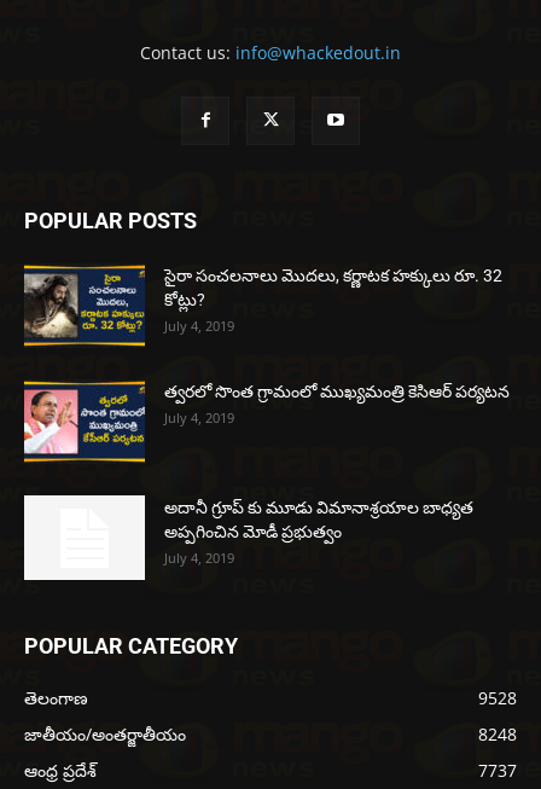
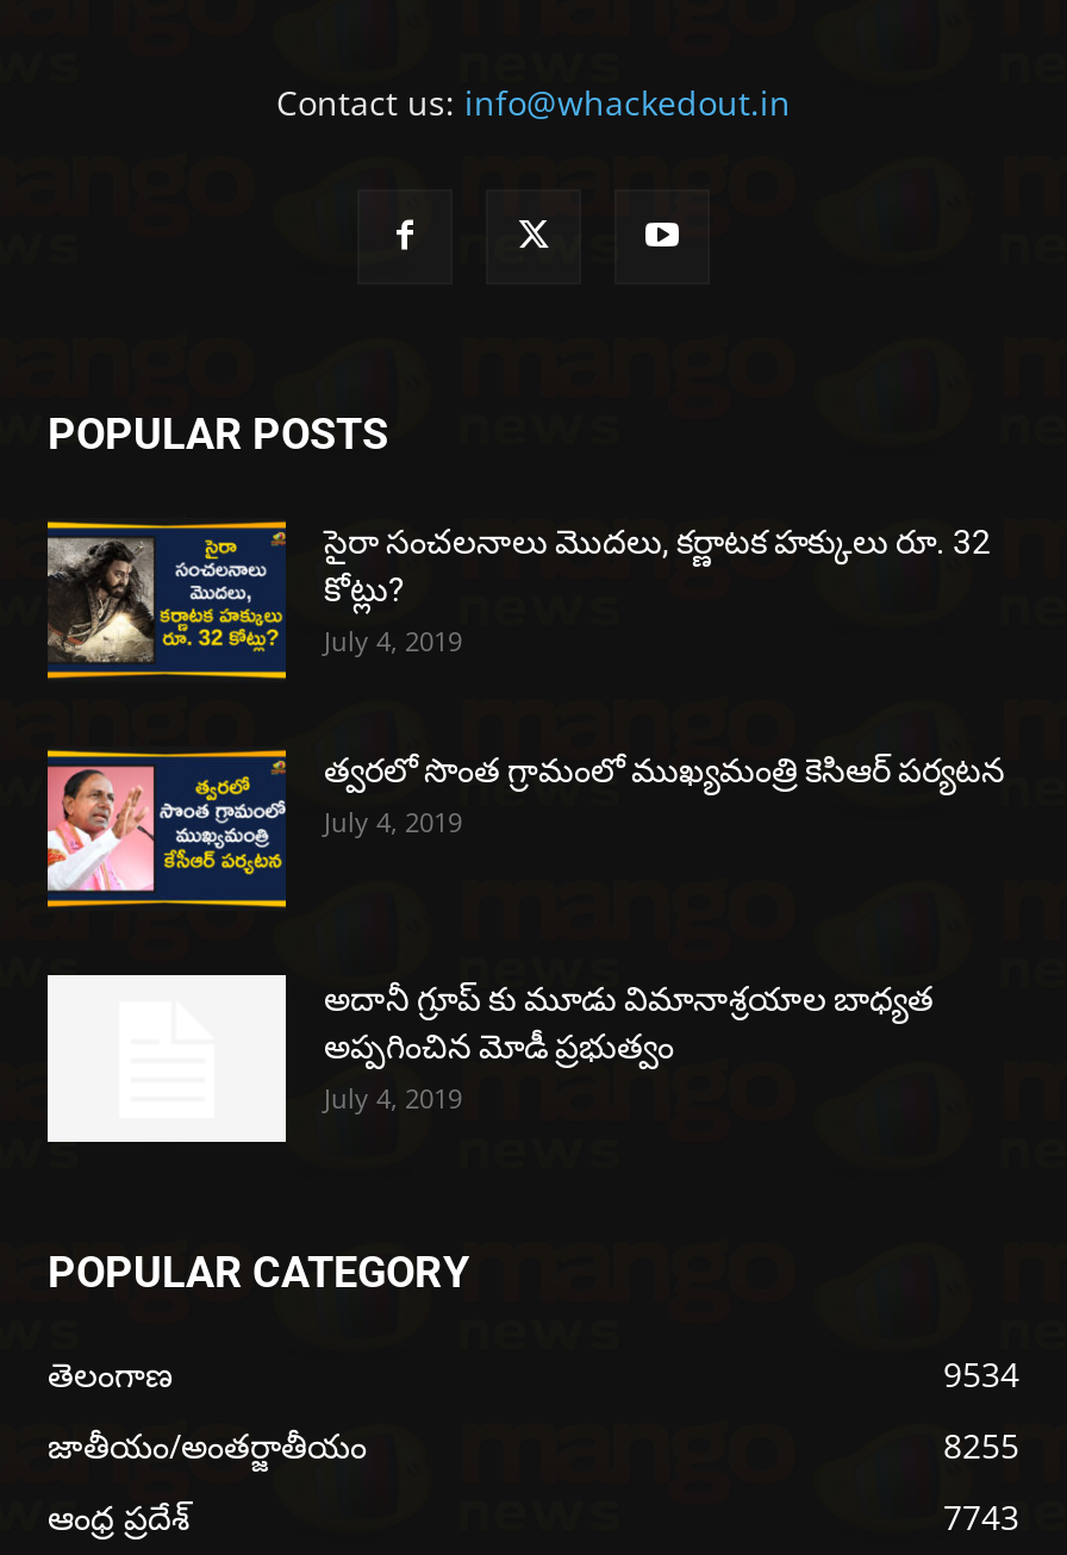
[478,686,517,709] 9528 -> [943,1352,1019,1398] 9534
[478,722,517,745] 8248 -> [943,1424,1019,1469] 8255
[478,759,517,782] 7737 -> [943,1495,1019,1540] 7743

